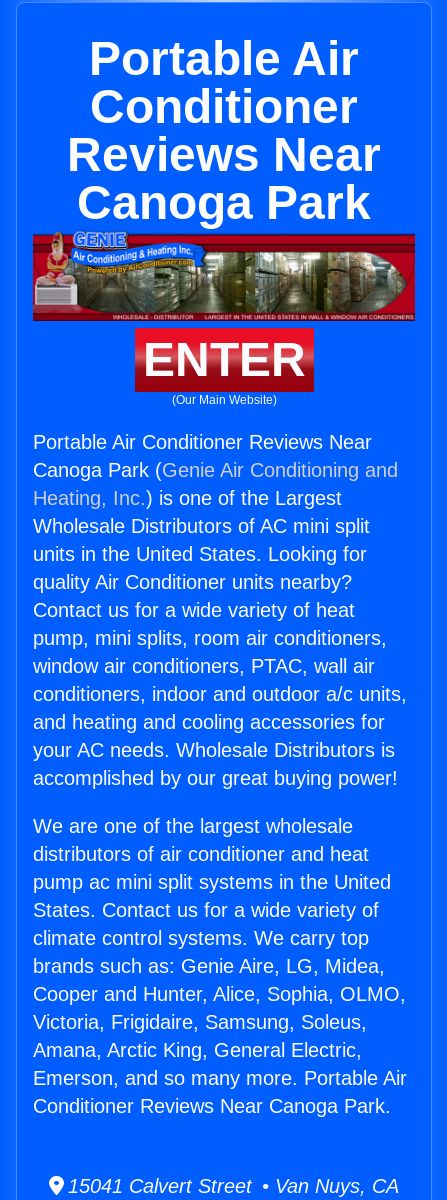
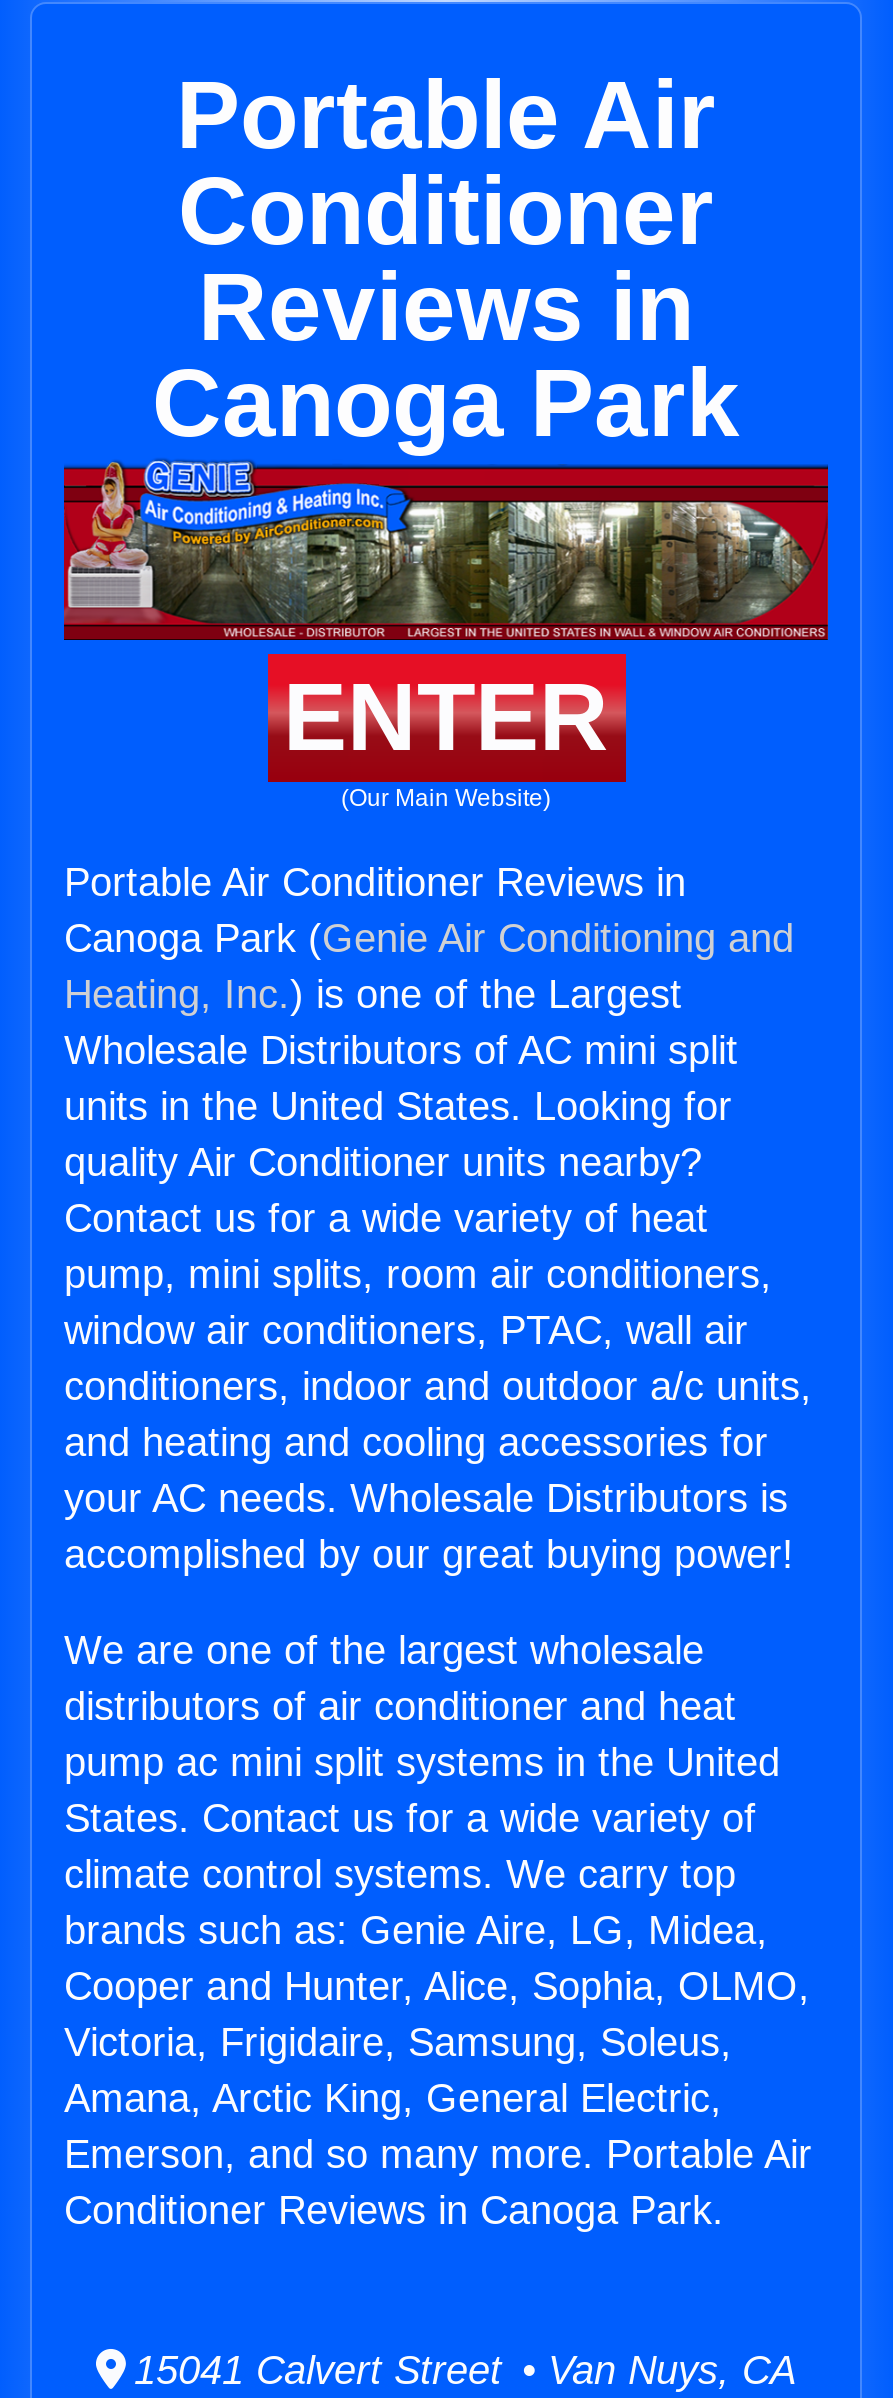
[67,128,381,181] Reviews Near -> [198,254,694,360] Reviews in
[33,431,372,453] Portable Air Conditioner Reviews Near -> [64,860,686,904] Portable Air Conditioner Reviews in
[33,1095,391,1117] Conditioner Reviews Near Canoga Park. -> [64,2188,724,2232] Conditioner Reviews in Canoga Park.

